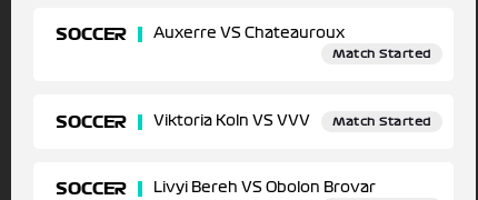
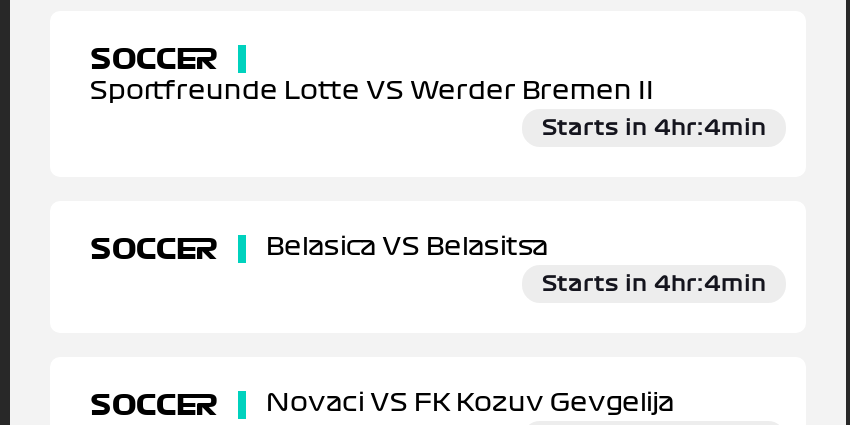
[153,27,345,40] Auxerre VS Chateauroux -> [90,79,654,103] Sportfreunde Lotte VS Werder Bremen II
[333,48,431,60] Match Started -> [542,117,766,139] Starts in 4hr:4min
[153,114,431,128] Viktoria Koln VS VVV | Match Started -> [266,235,766,295] Belasica VS Belasitsa | Starts in 4hr:4min
[153,181,376,194] Livyi Bereh VS Obolon Brovar -> [266,391,674,415] Novaci VS FK Kozuv Gevgelija

